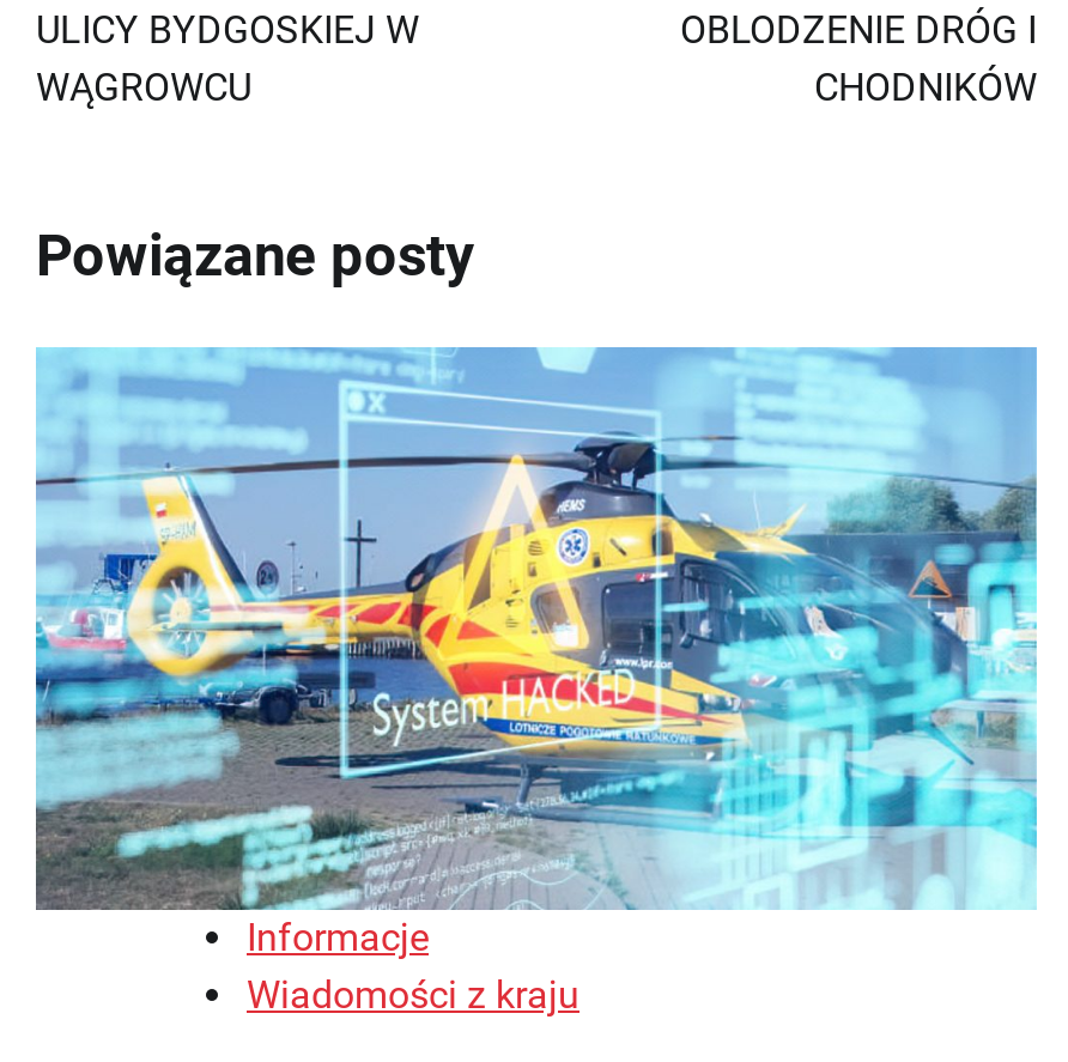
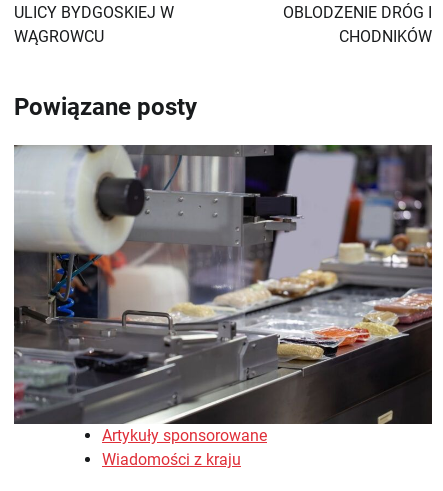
[34,345,1039,960] [image] | Informacje -> [13,144,433,445] [image] | Artykuły sponsorowane

